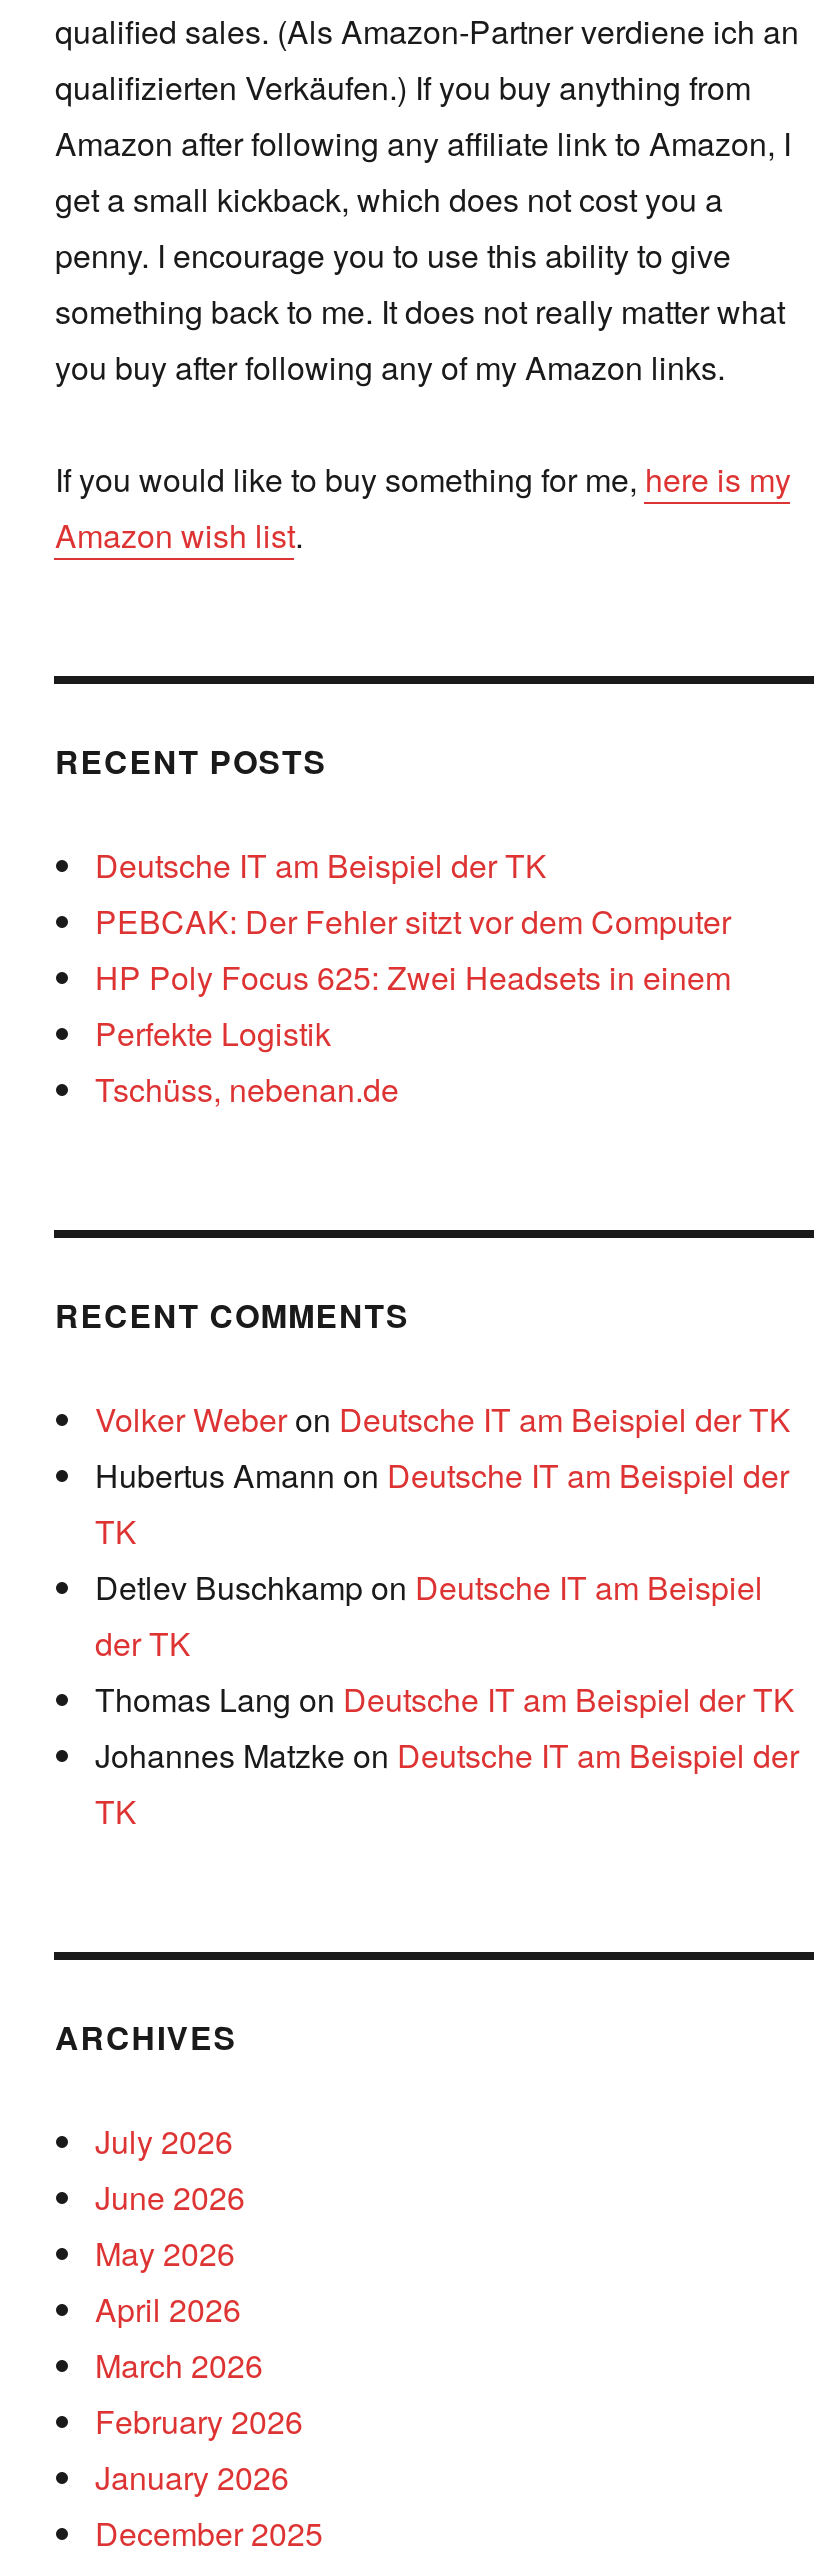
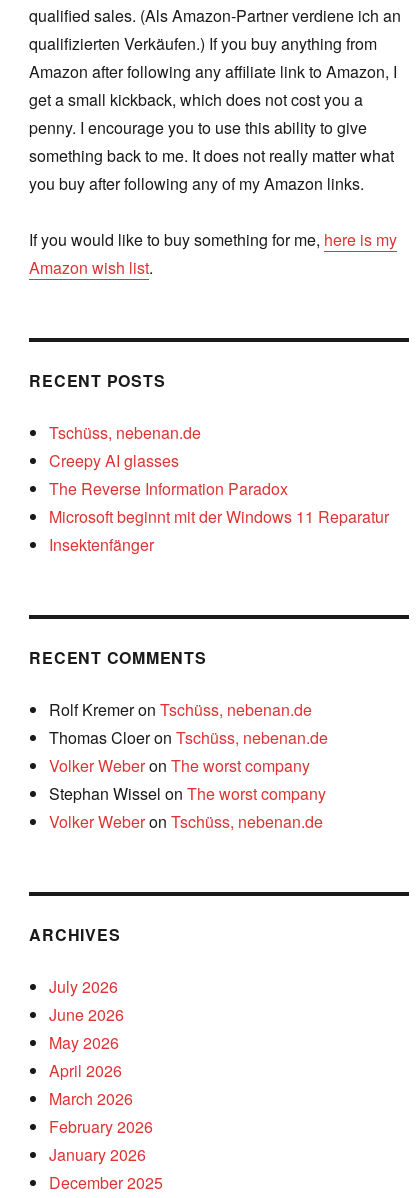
[95,842,731,1056] Deutsche IT am Beispiel der TK | PEBCAK: Der Fehler sitzt vor dem Computer | HP Poly Focus 625: Zwei Headsets in einem | Perfekte Logistik -> none
moved [95,1066,399,1112] -> [49,421,201,444]: Tschüss, nebenan.de
none -> [49,449,389,556] Creepy AI glasses | The Reverse Information Paradox | Microsoft beginnt mit der Windows 11 Reparatur | Insektenfänger
[95,1396,799,1834] Volker Weber on Deutsche IT am Beispiel der TK | Hubertus Amann on Deutsche IT am Beispiel der | TK | Detlev Buschkamp on Deutsche IT am Beispiel | der TK | Thomas Lang on Deutsche IT am Beispiel der TK | Johannes Matzke on Deutsche IT am Beispiel der | TK -> [49,698,328,833] Rolf Kremer on Tschüss, nebenan.de | Thomas Cloer on Tschüss, nebenan.de | Volker Weber on The worst company | Stephan Wissel on The worst company | Volker Weber on Tschüss, nebenan.de

